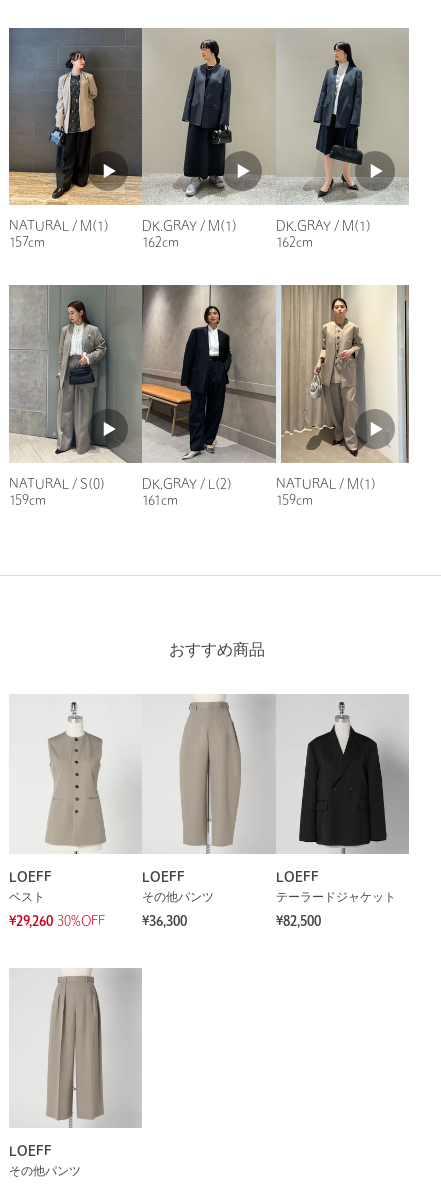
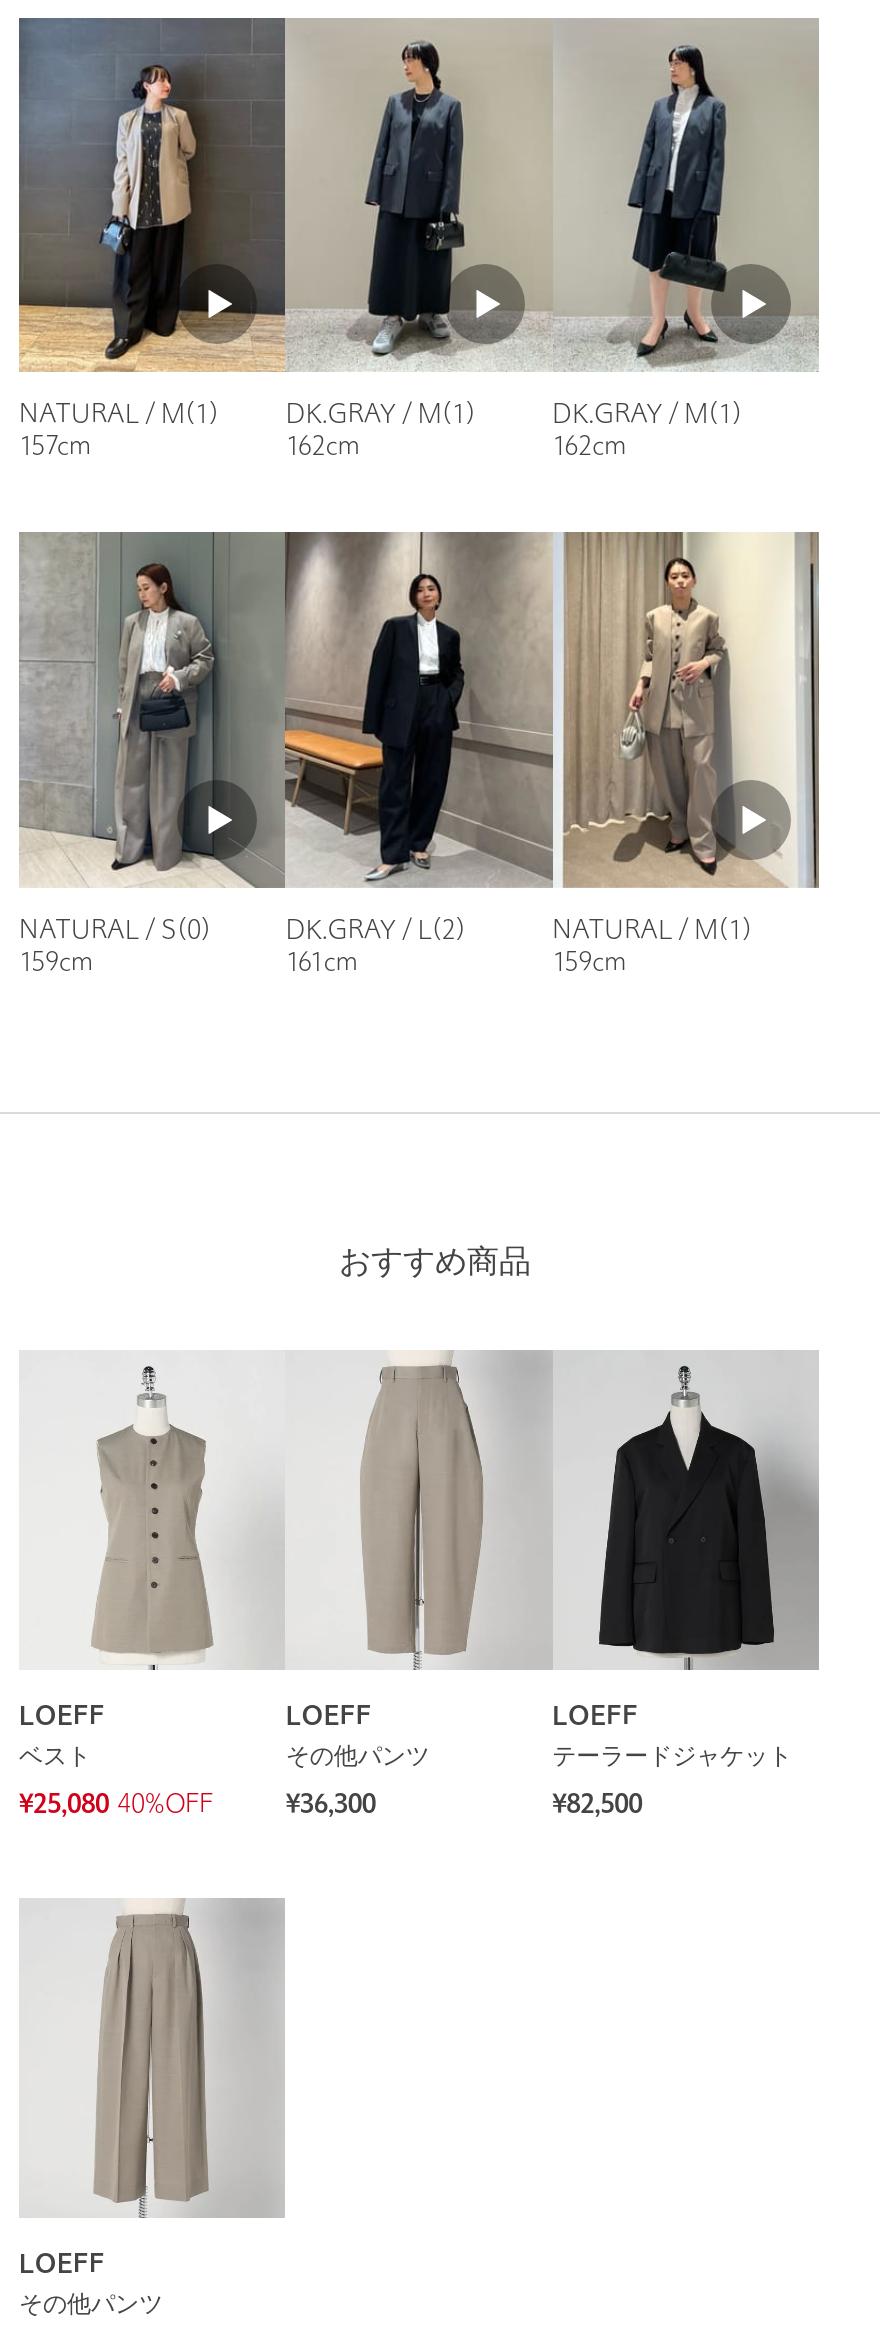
[9,916,105,928] ¥29,260 30%OFF -> [19,1794,213,1818] ¥25,080 40%OFF

